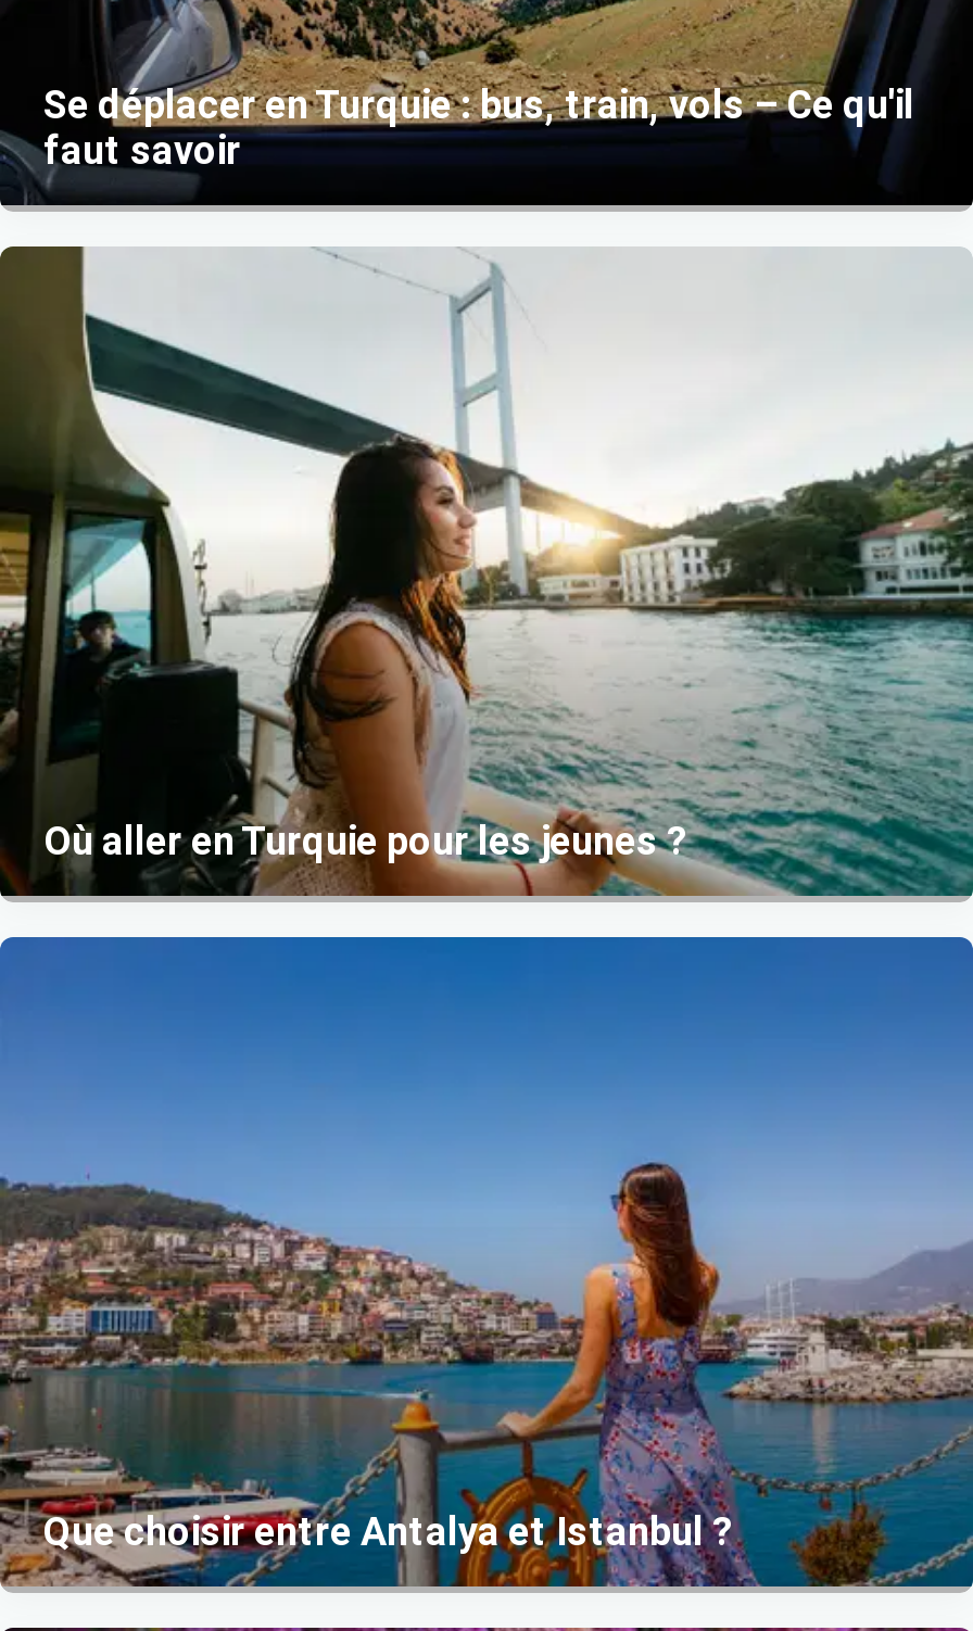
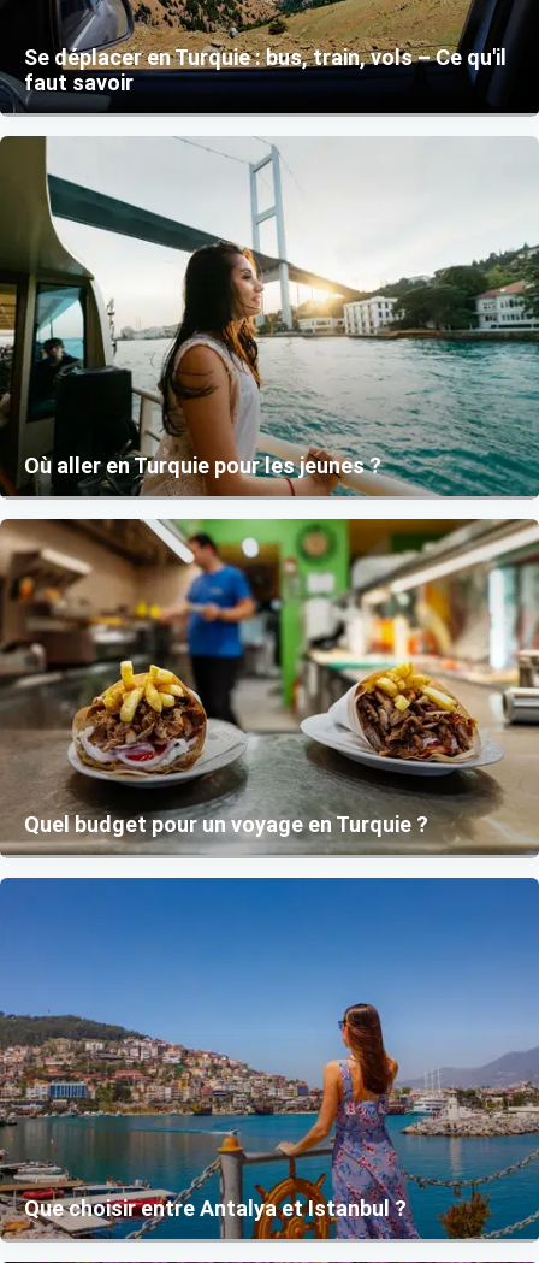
none -> [4,518,535,856] [image] | Quel budget pour un voyage en Turquie ?

